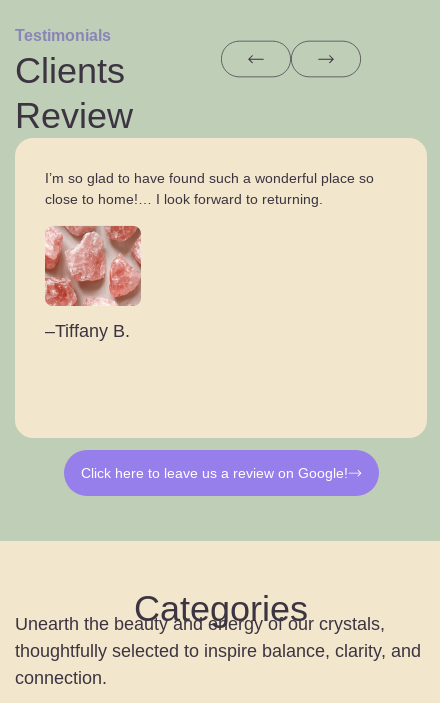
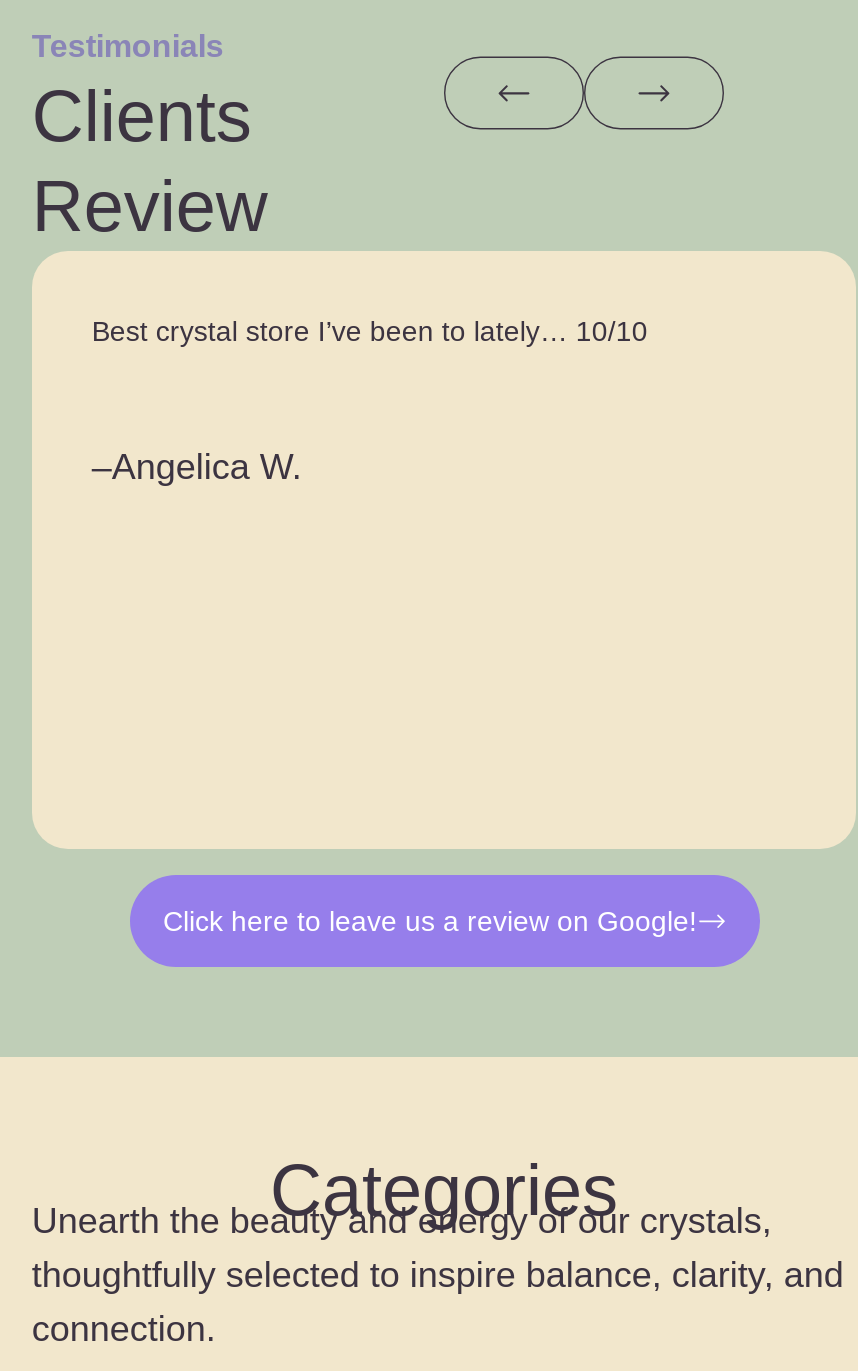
[45,170,374,207] I’m so glad to have found such a wonderful place so | close to home!… I look forward to returning. -> [92,315,648,347] Best crystal store I’ve been to lately… 10/10
[44,264,142,307] [image] -> none
[45,321,130,341] –Tiffany B. -> [92,448,302,488] –Angelica W.

